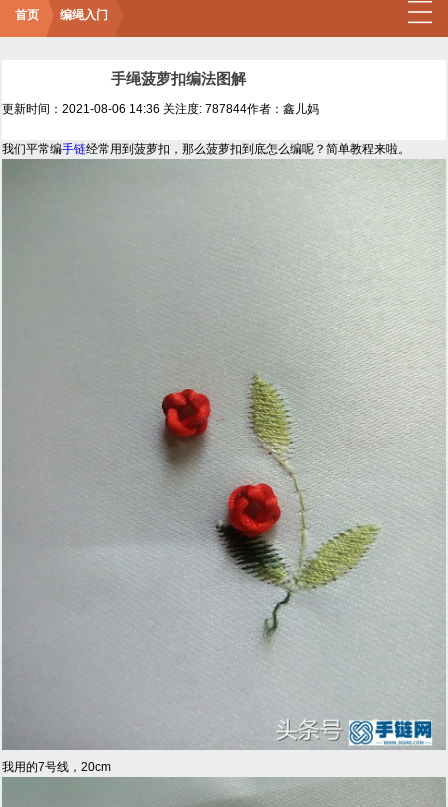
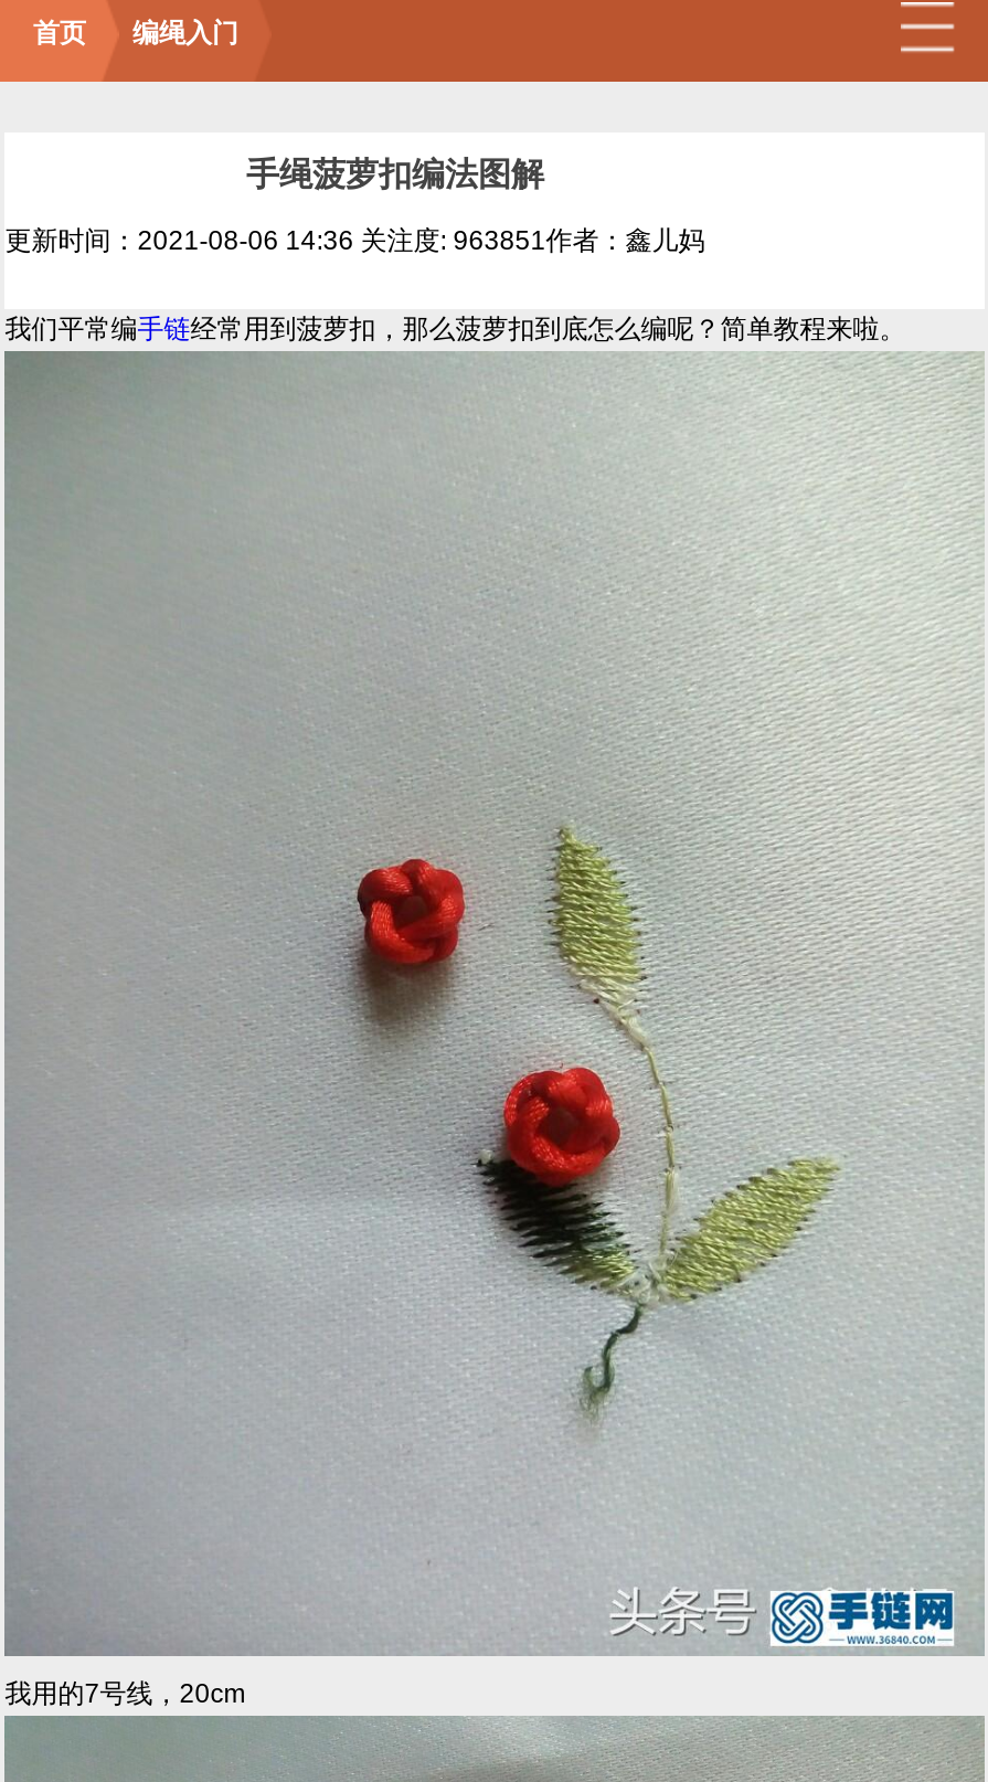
[2,102,319,116] 更新时间：2021-08-06 14:36 关注度: 787844作者：鑫儿妈 -> [5,225,705,256] 更新时间：2021-08-06 14:36 关注度: 963851作者：鑫儿妈

